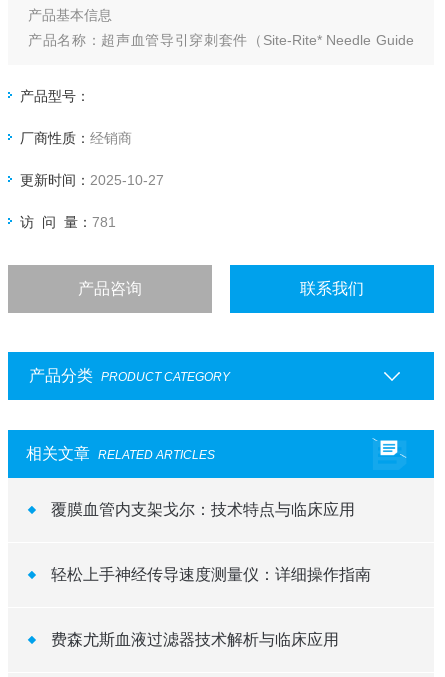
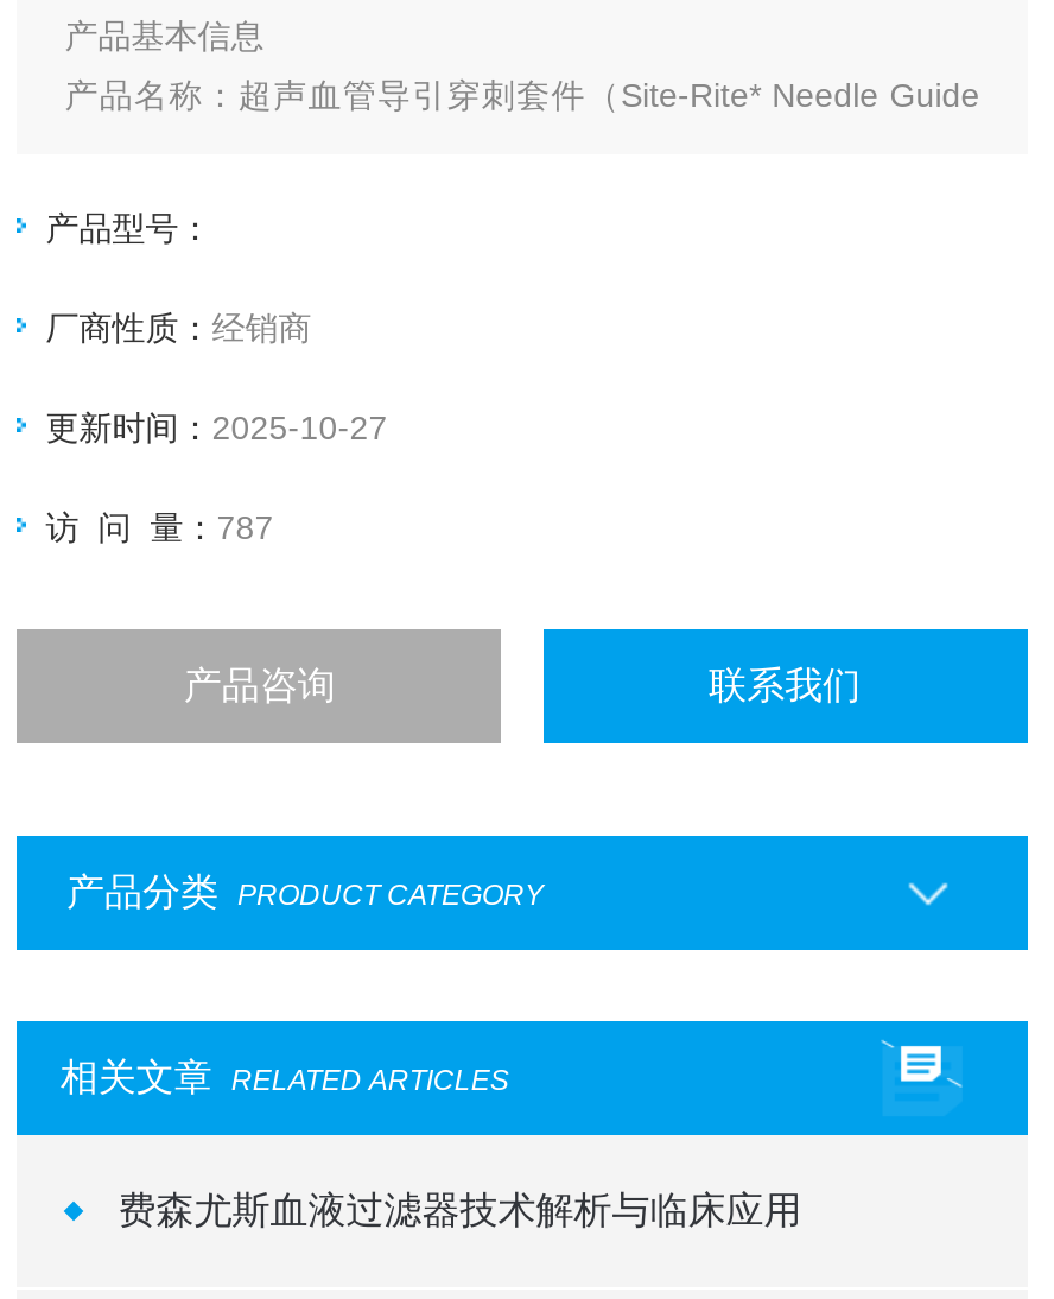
[20,214,116,230] 访 问 量：781 -> [46,508,273,546] 访 问 量：787
[51,501,355,518] 覆膜血管内支架戈尔：技术特点与临床应用 -> none
[51,566,371,583] 轻松上手神经传导速度测量仪：详细操作指南 -> none

